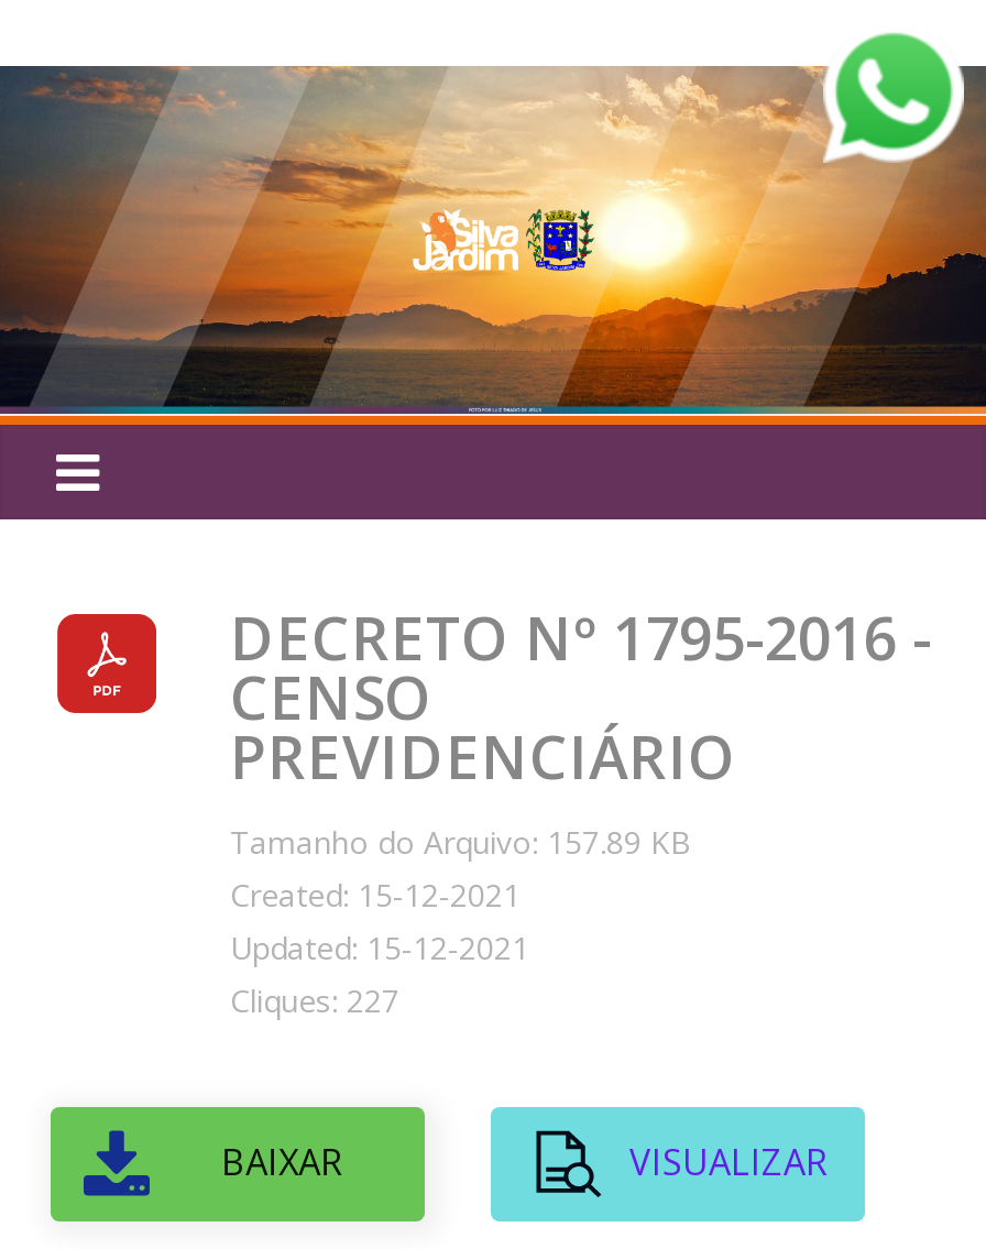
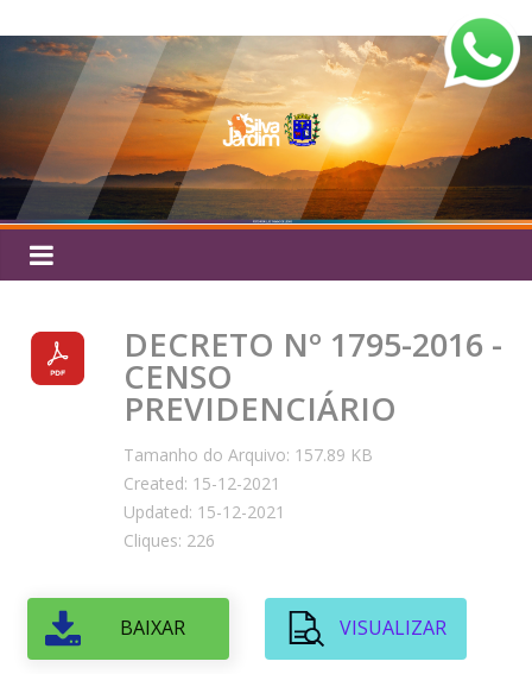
[230,979,399,1021] Cliques: 227 -> [124,529,215,551] Cliques: 226

